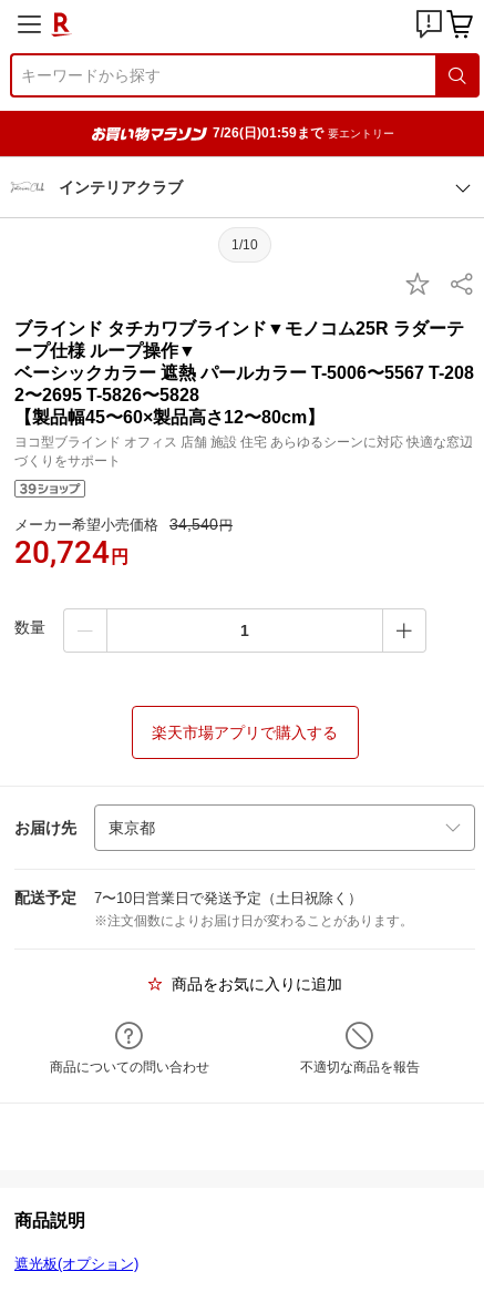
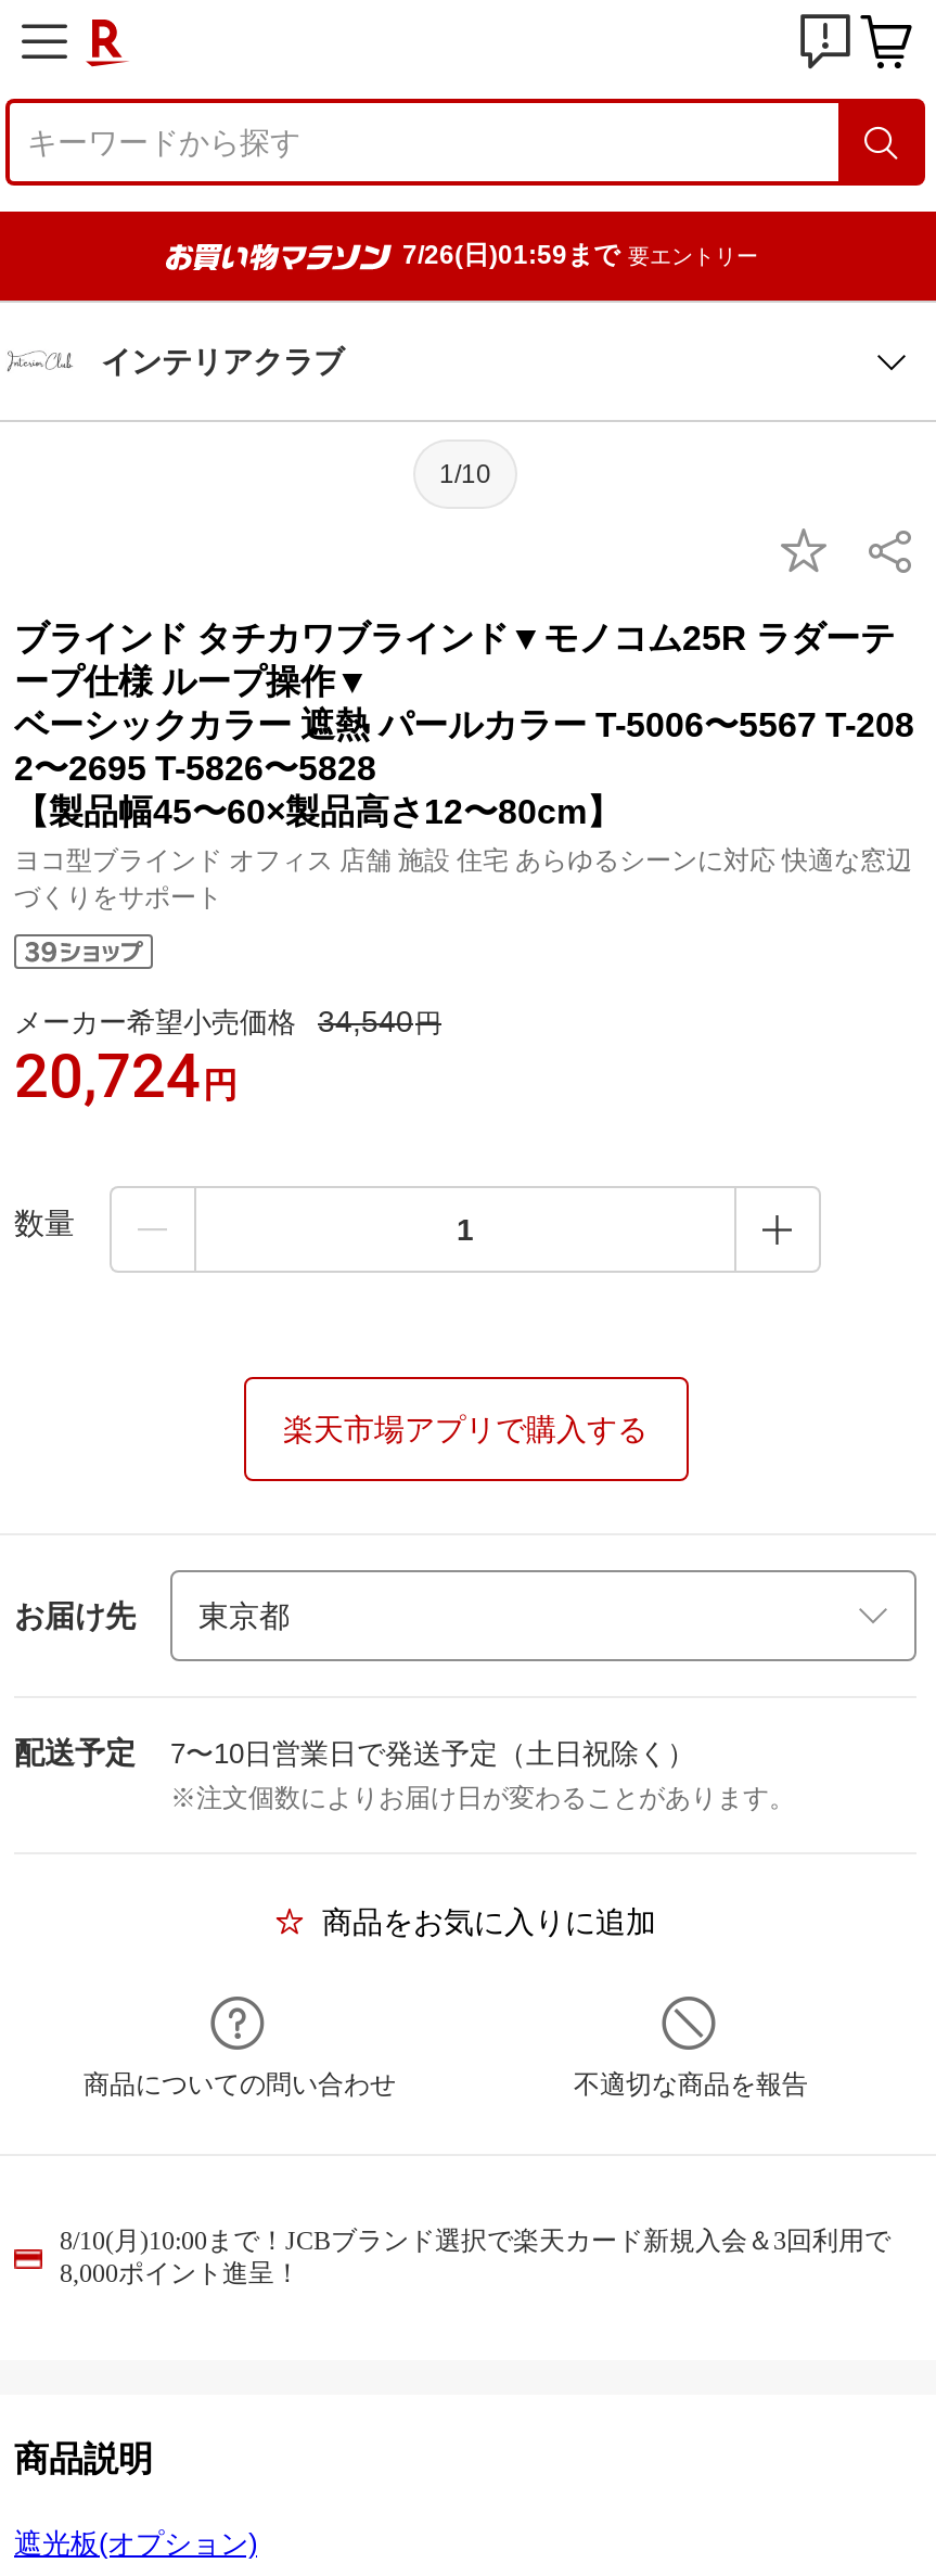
none -> [60,2226,890,2288] 8/10(月)10:00まで！JCBブランド選択で楽天カード新規入会＆3回利用で | 8,000ポイント進呈！

